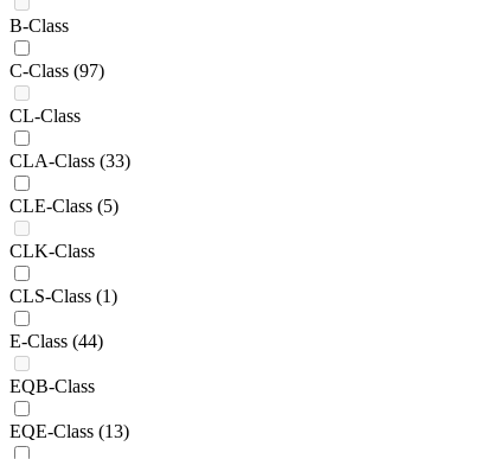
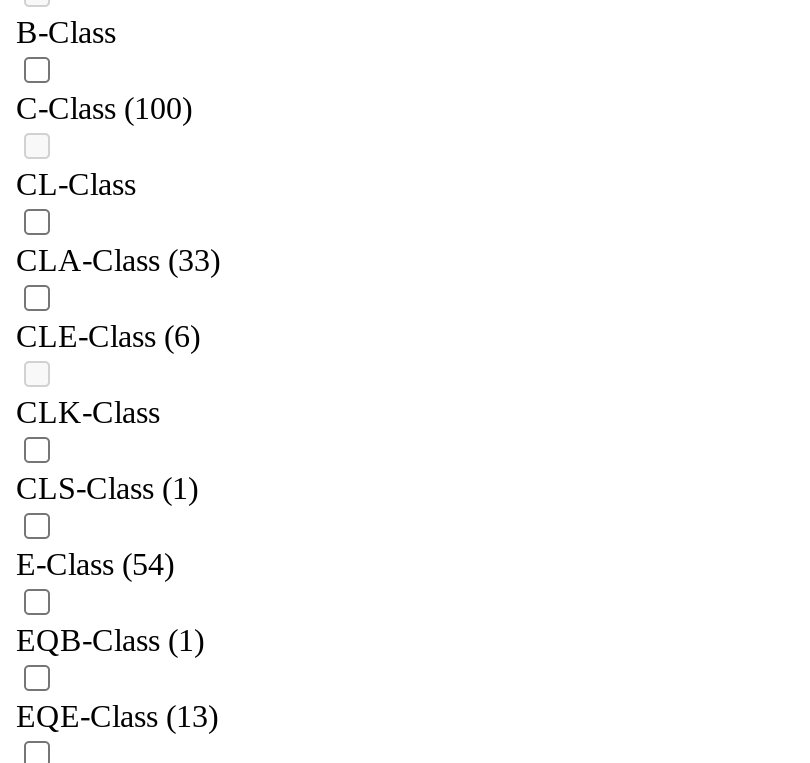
[9,61,104,81] C-Class (97) -> [16,92,192,126] C-Class (100)
[9,196,119,216] CLE-Class (5) -> [16,320,200,354] CLE-Class (6)
[9,331,103,352] E-Class (44) -> [16,548,174,582] E-Class (54)
[9,376,95,397] EQB-Class -> [16,624,204,658] EQB-Class (1)

